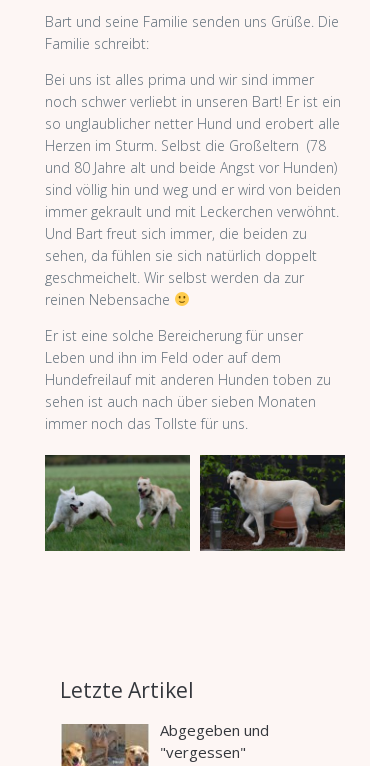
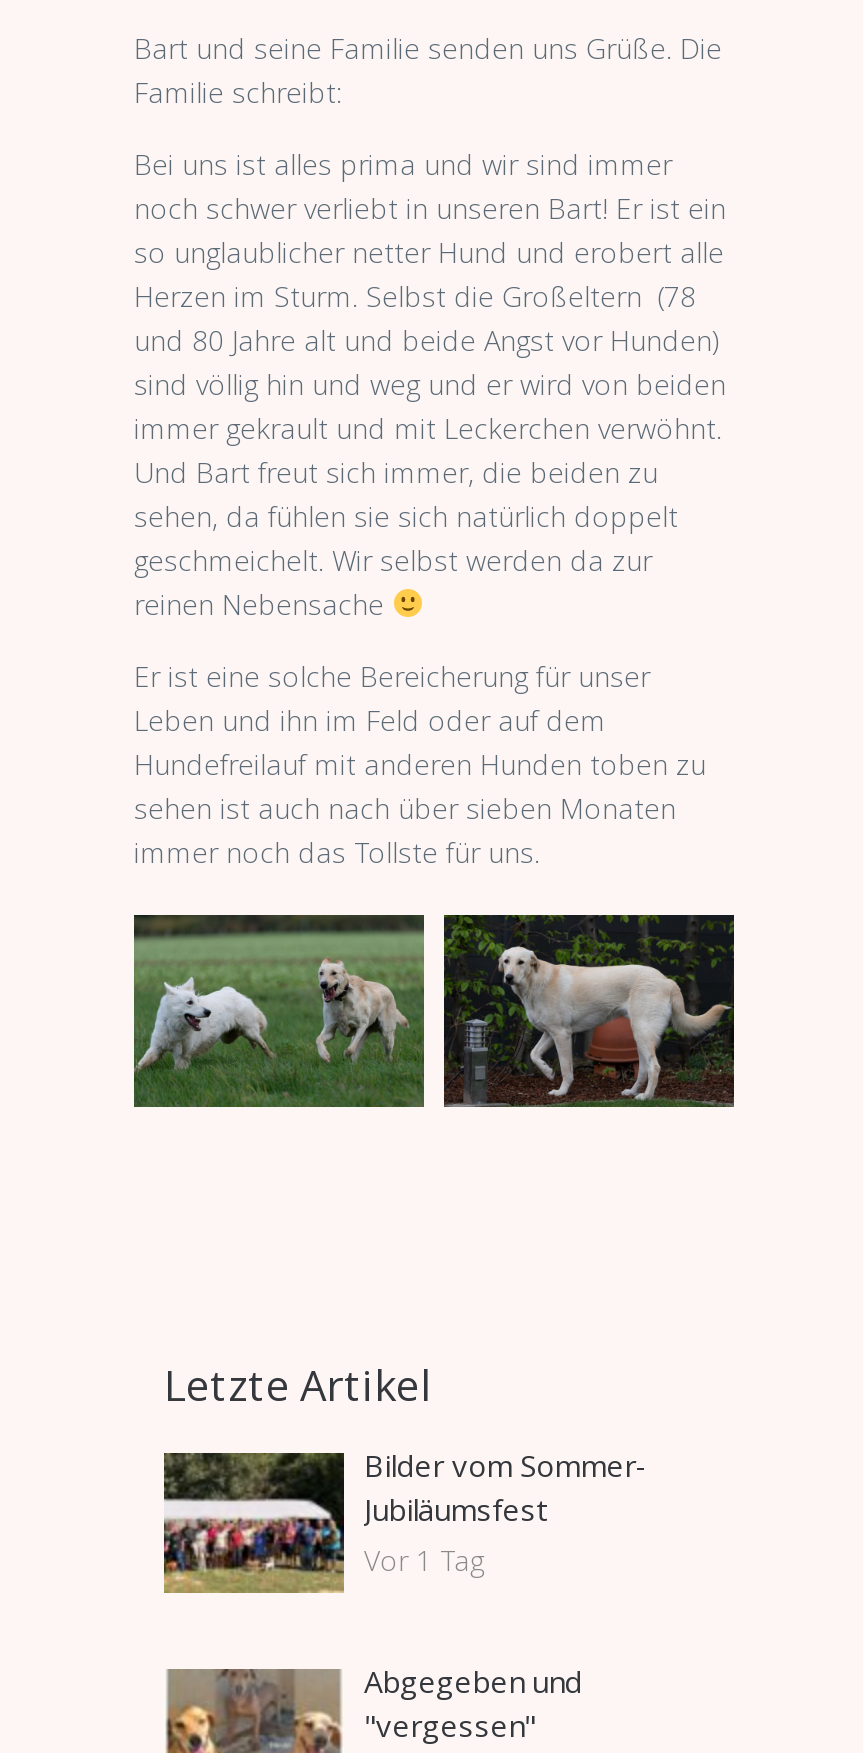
none -> [162,1446,648,1595] [image] | Bilder vom Sommer- | Jubiläumsfest | Vor 1 Tag

